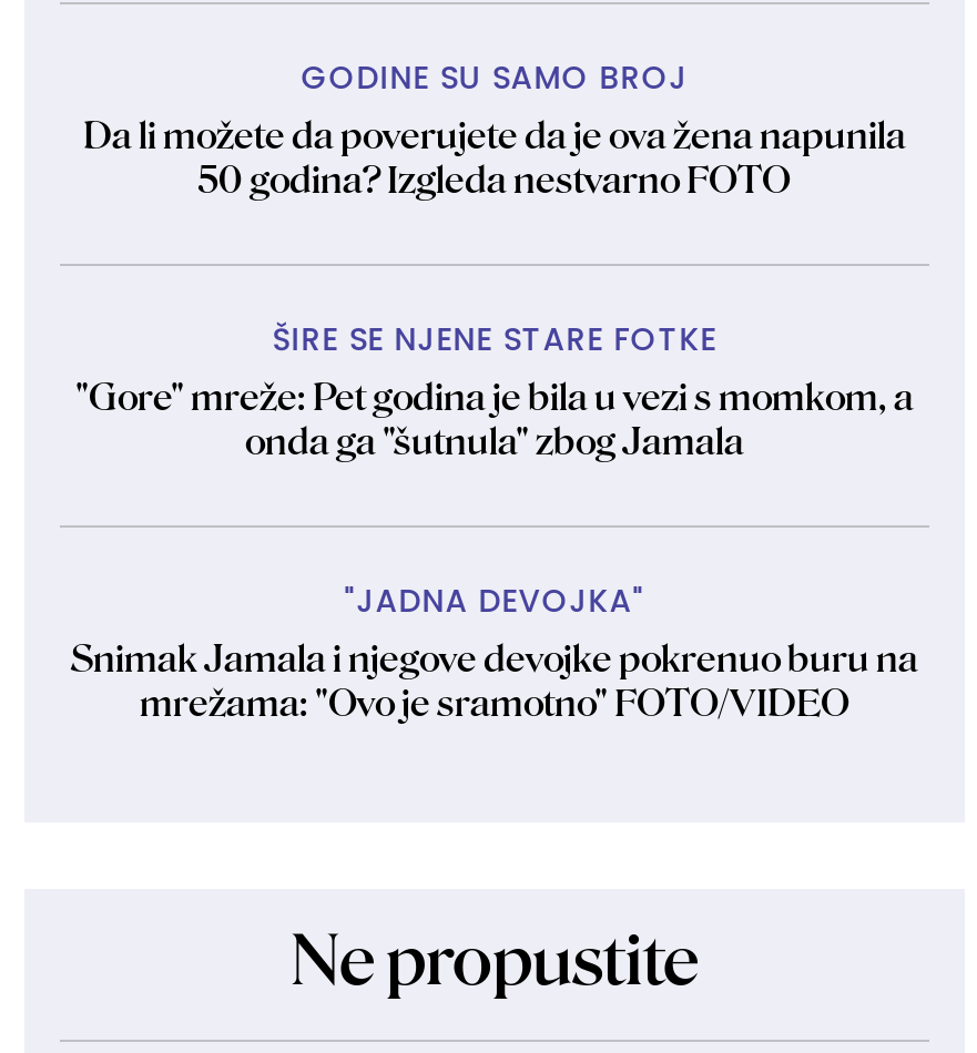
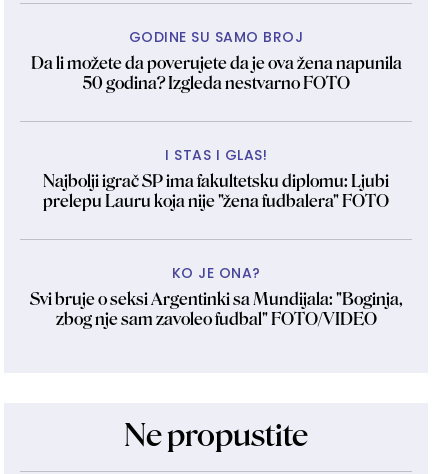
[75,317,914,463] ŠIRE SE NJENE STARE FOTKE | "Gore" mreže: Pet godina je bila u vezi s momkom, a | onda ga "šutnula" zbog Jamala -> [43,145,389,211] I STAS I GLAS! | Najbolji igrač SP ima fakultetsku diplomu: Ljubi | prelepu Lauru koja nije "žena fudbalera" FOTO
[71,578,918,725] "JADNA DEVOJKA" | Snimak Jamala i njegove devojke pokrenuo buru na | mrežama: "Ovo je sramotno" FOTO/VIDEO -> [29,263,402,329] KO JE ONA? | Svi bruje o seksi Argentinki sa Mundijala: "Boginja, | zbog nje sam zavoleo fudbal" FOTO/VIDEO

